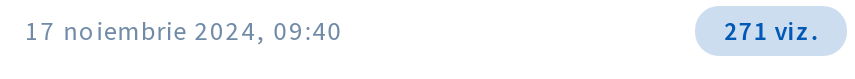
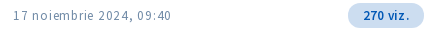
[724,13,817,47] 271 viz. -> [363,7,409,24] 270 viz.

